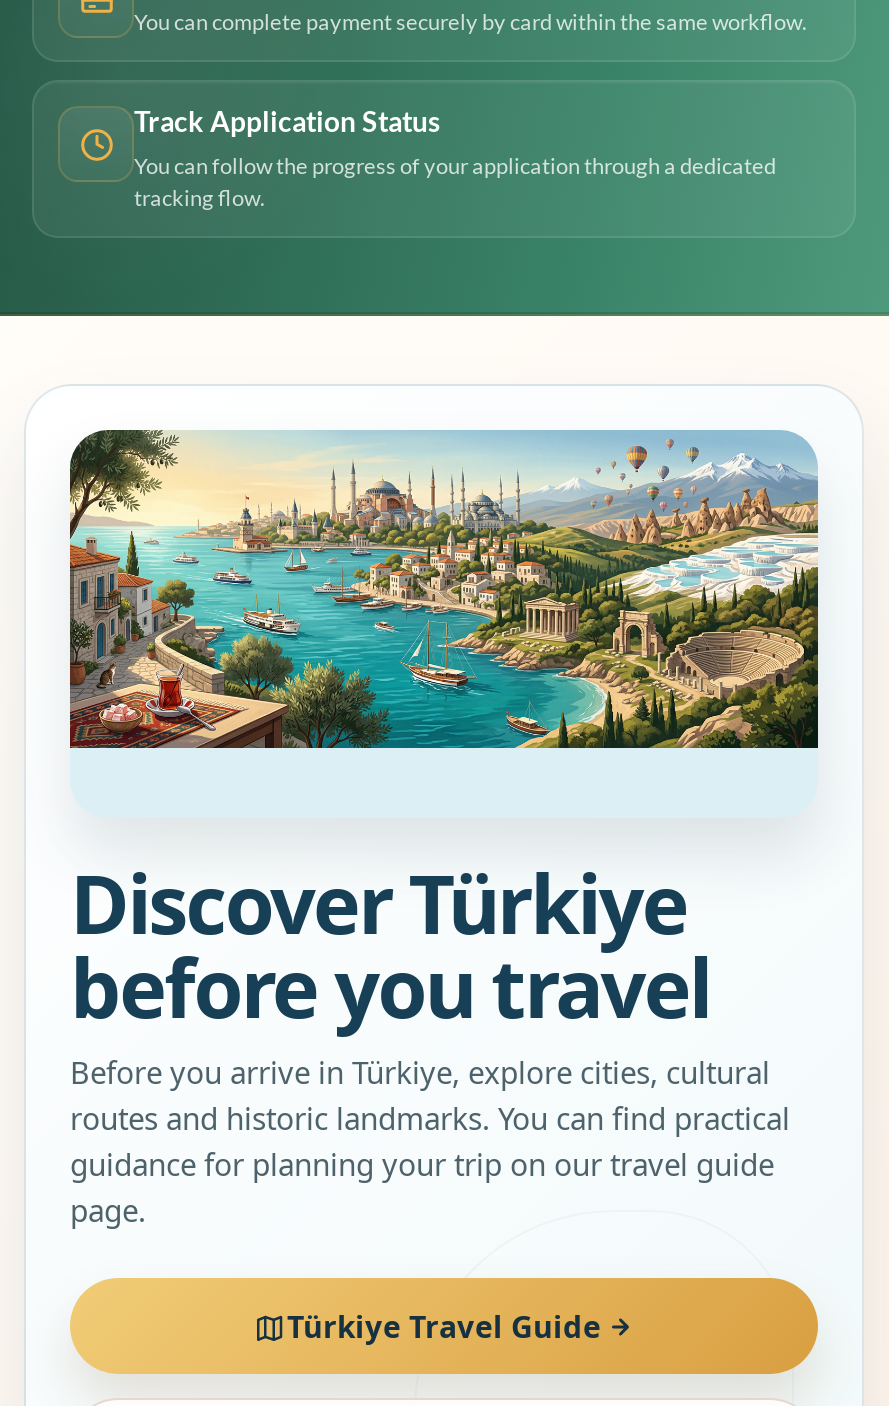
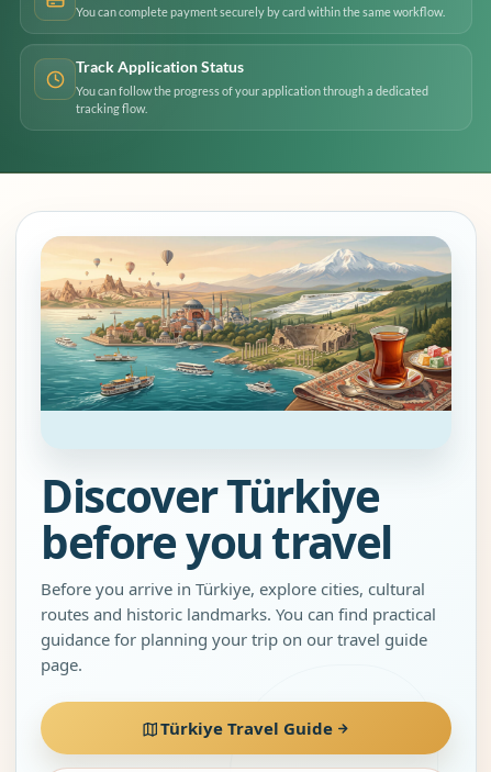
[68,428,820,750] [image] -> [40,236,453,412] [image]

